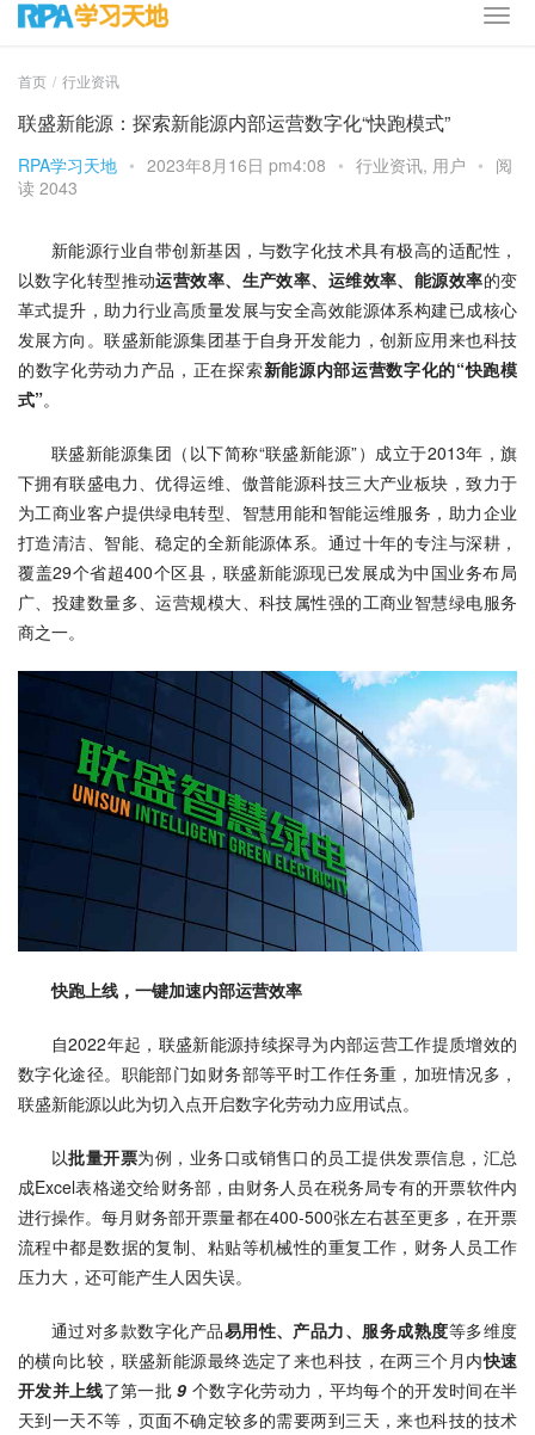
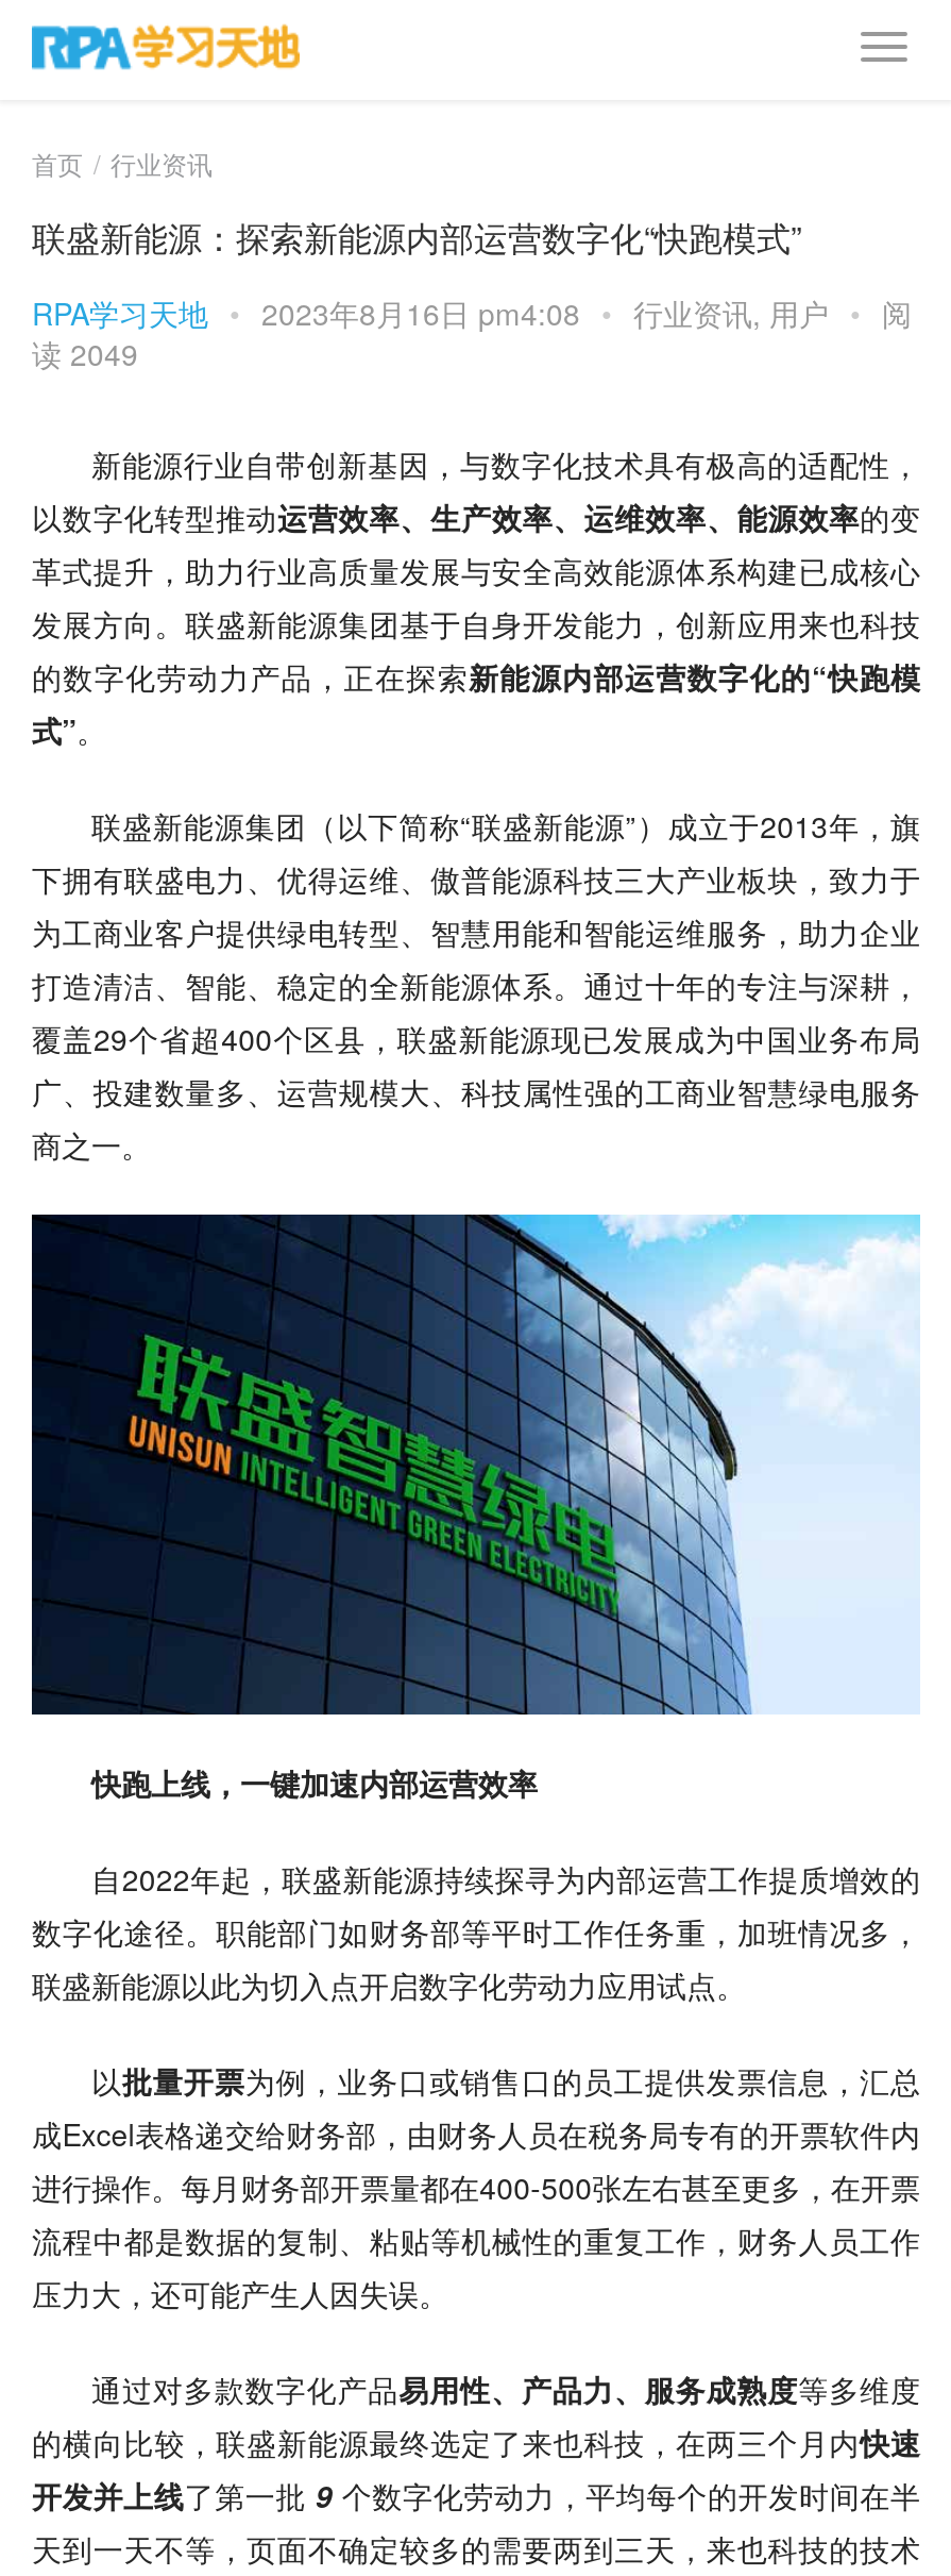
[18,175,78,199] 读 2043 -> [32,332,138,374] 读 2049

